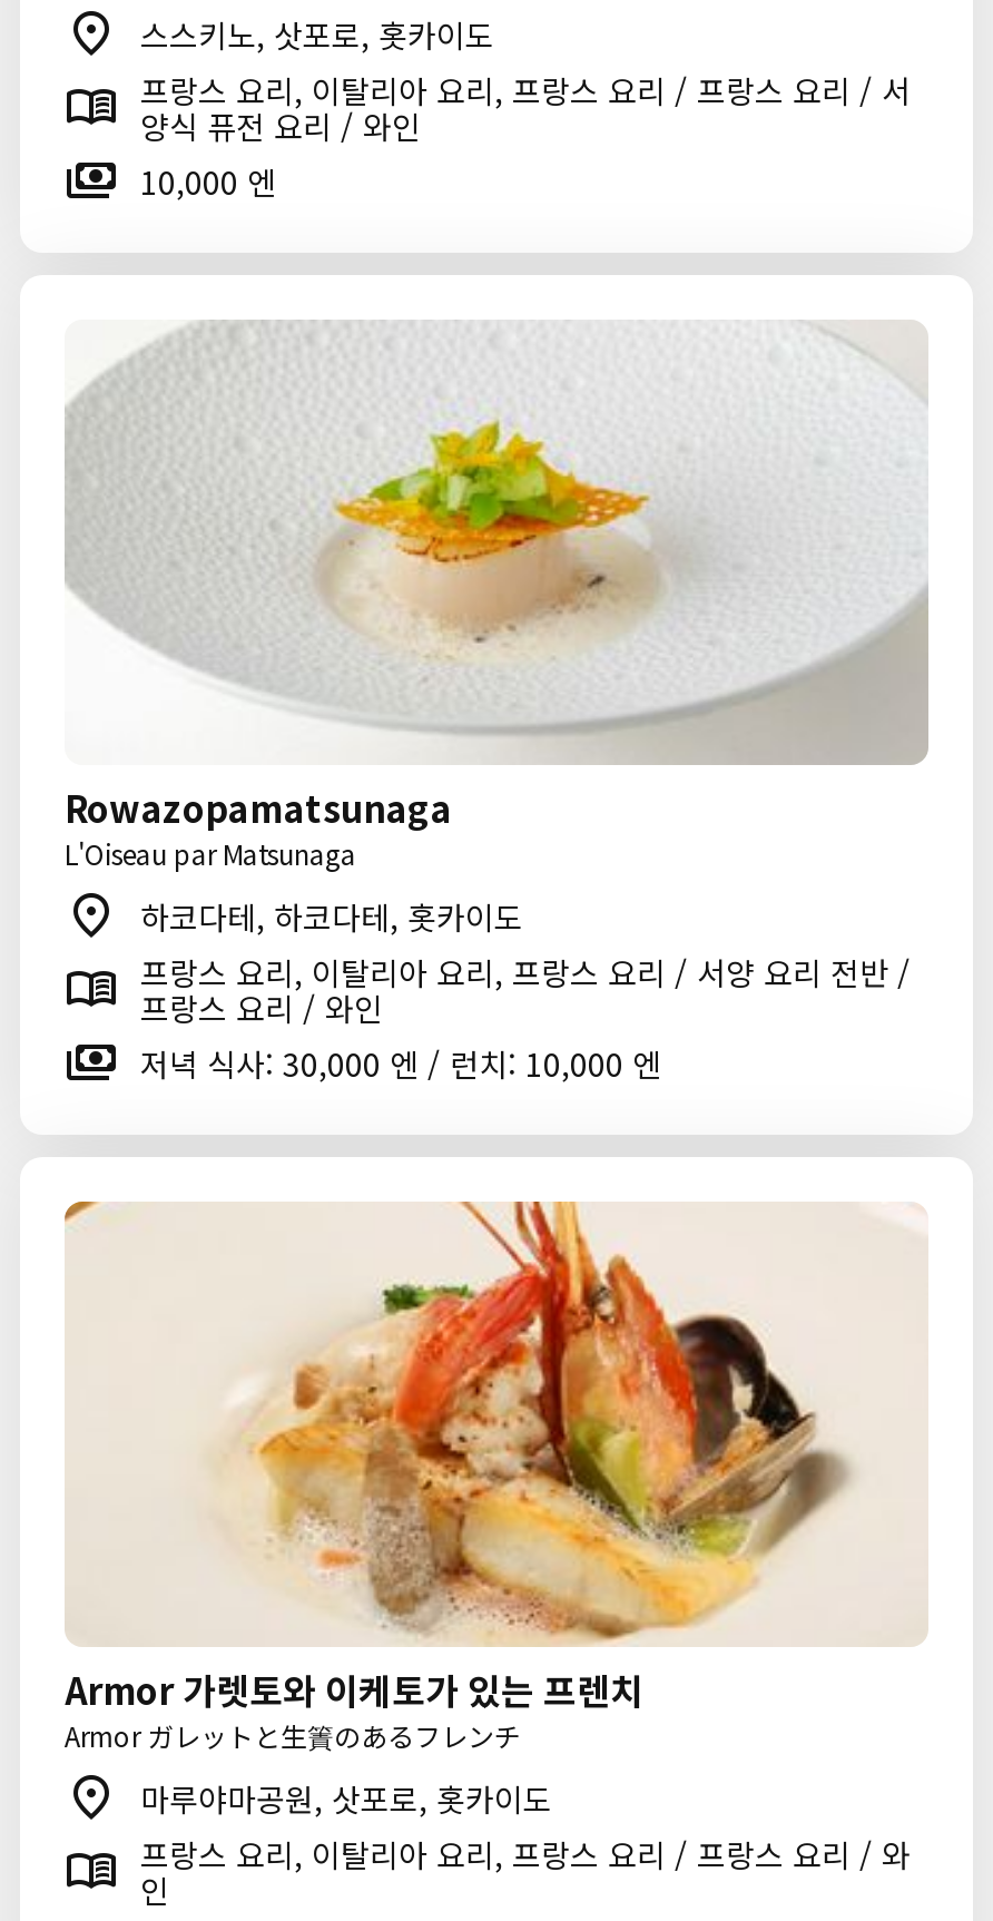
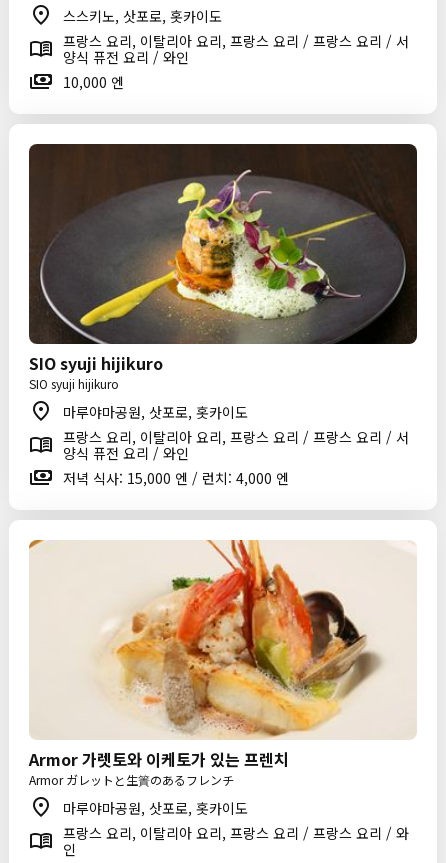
[65,320,928,872] [image] | Rowazopamatsunaga | L'Oiseau par Matsunaga -> [28,143,418,392] [image] | SIO syuji hijikuro | SIO syuji hijikuro
[140,894,911,1086] 하코다테, 하코다테, 홋카이도 | 프랑스 요리, 이탈리아 요리, 프랑스 요리 / 서양 요리 전반 / | 프랑스 요리 / 와인 | 저녁 식사: 30,000 엔 / 런치: 10,000 엔 -> [63,402,409,488] 마루야마공원, 삿포로, 홋카이도 | 프랑스 요리, 이탈리아 요리, 프랑스 요리 / 프랑스 요리 / 서 | 양식 퓨전 요리 / 와인 | 저녁 식사: 15,000 엔 / 런치: 4,000 엔

